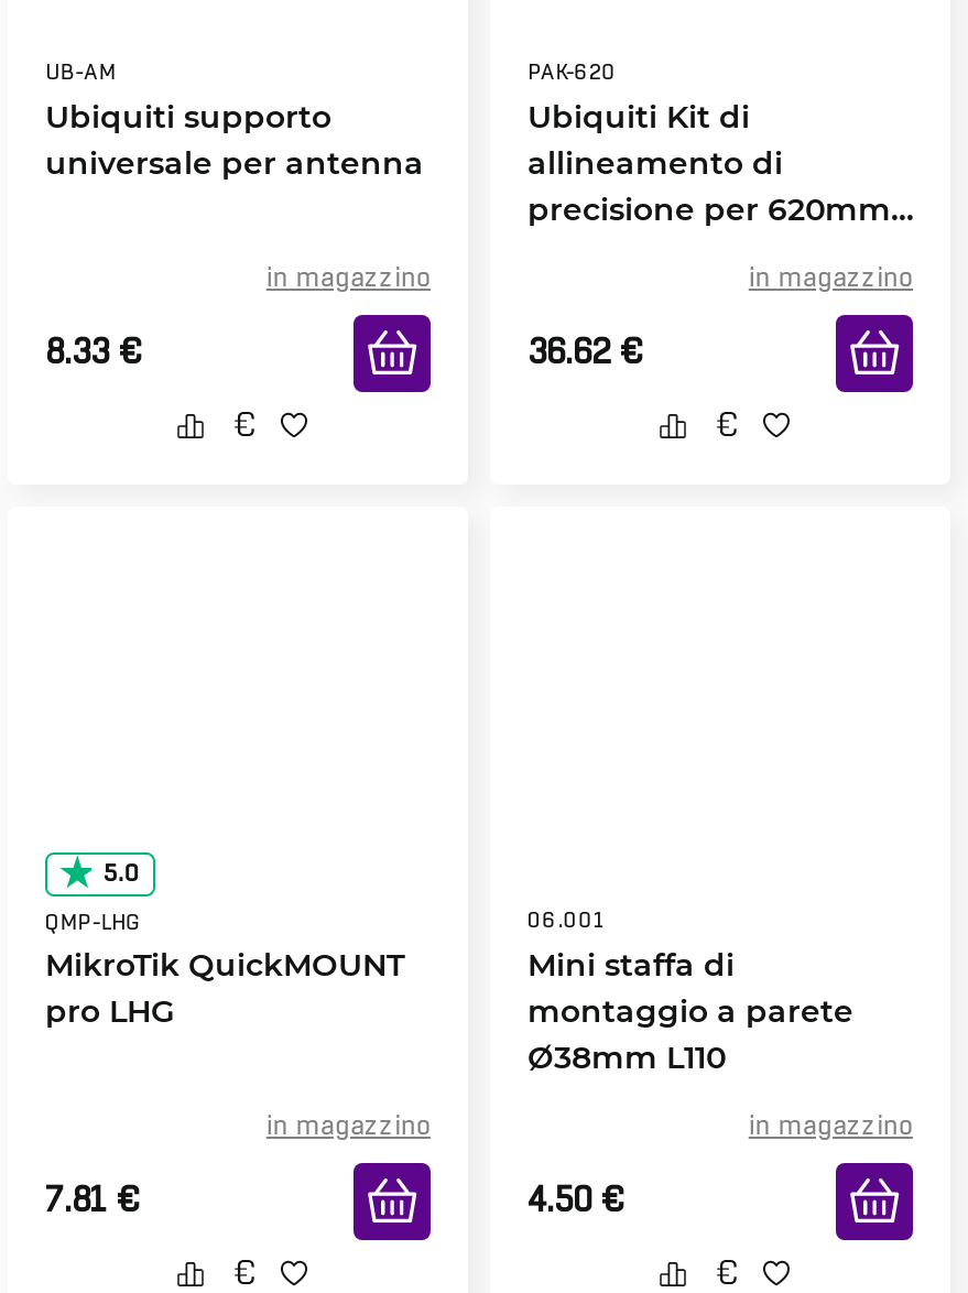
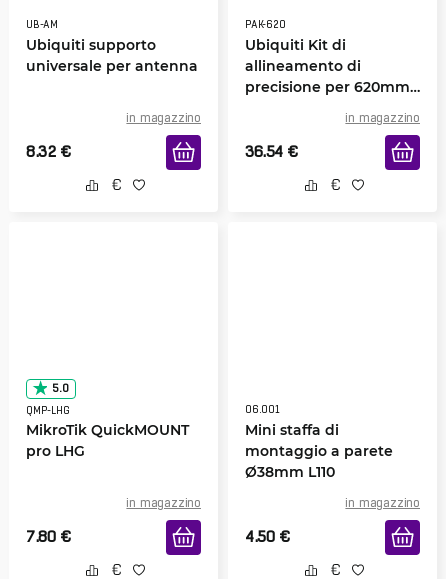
[45,330,142,372] 8.33 € -> [26,142,70,161] 8.32 €
[527,330,643,372] 36.62 € -> [245,142,297,161] 36.54 €
[45,1178,140,1220] 7.81 € -> [26,527,70,546] 7.80 €

